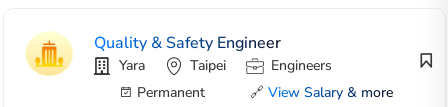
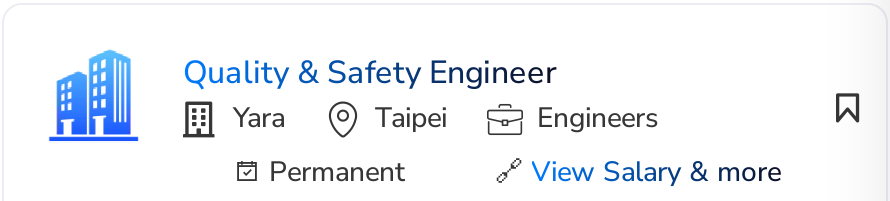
[25,31,74,78] [image] -> [46,47,140,143] [image]

